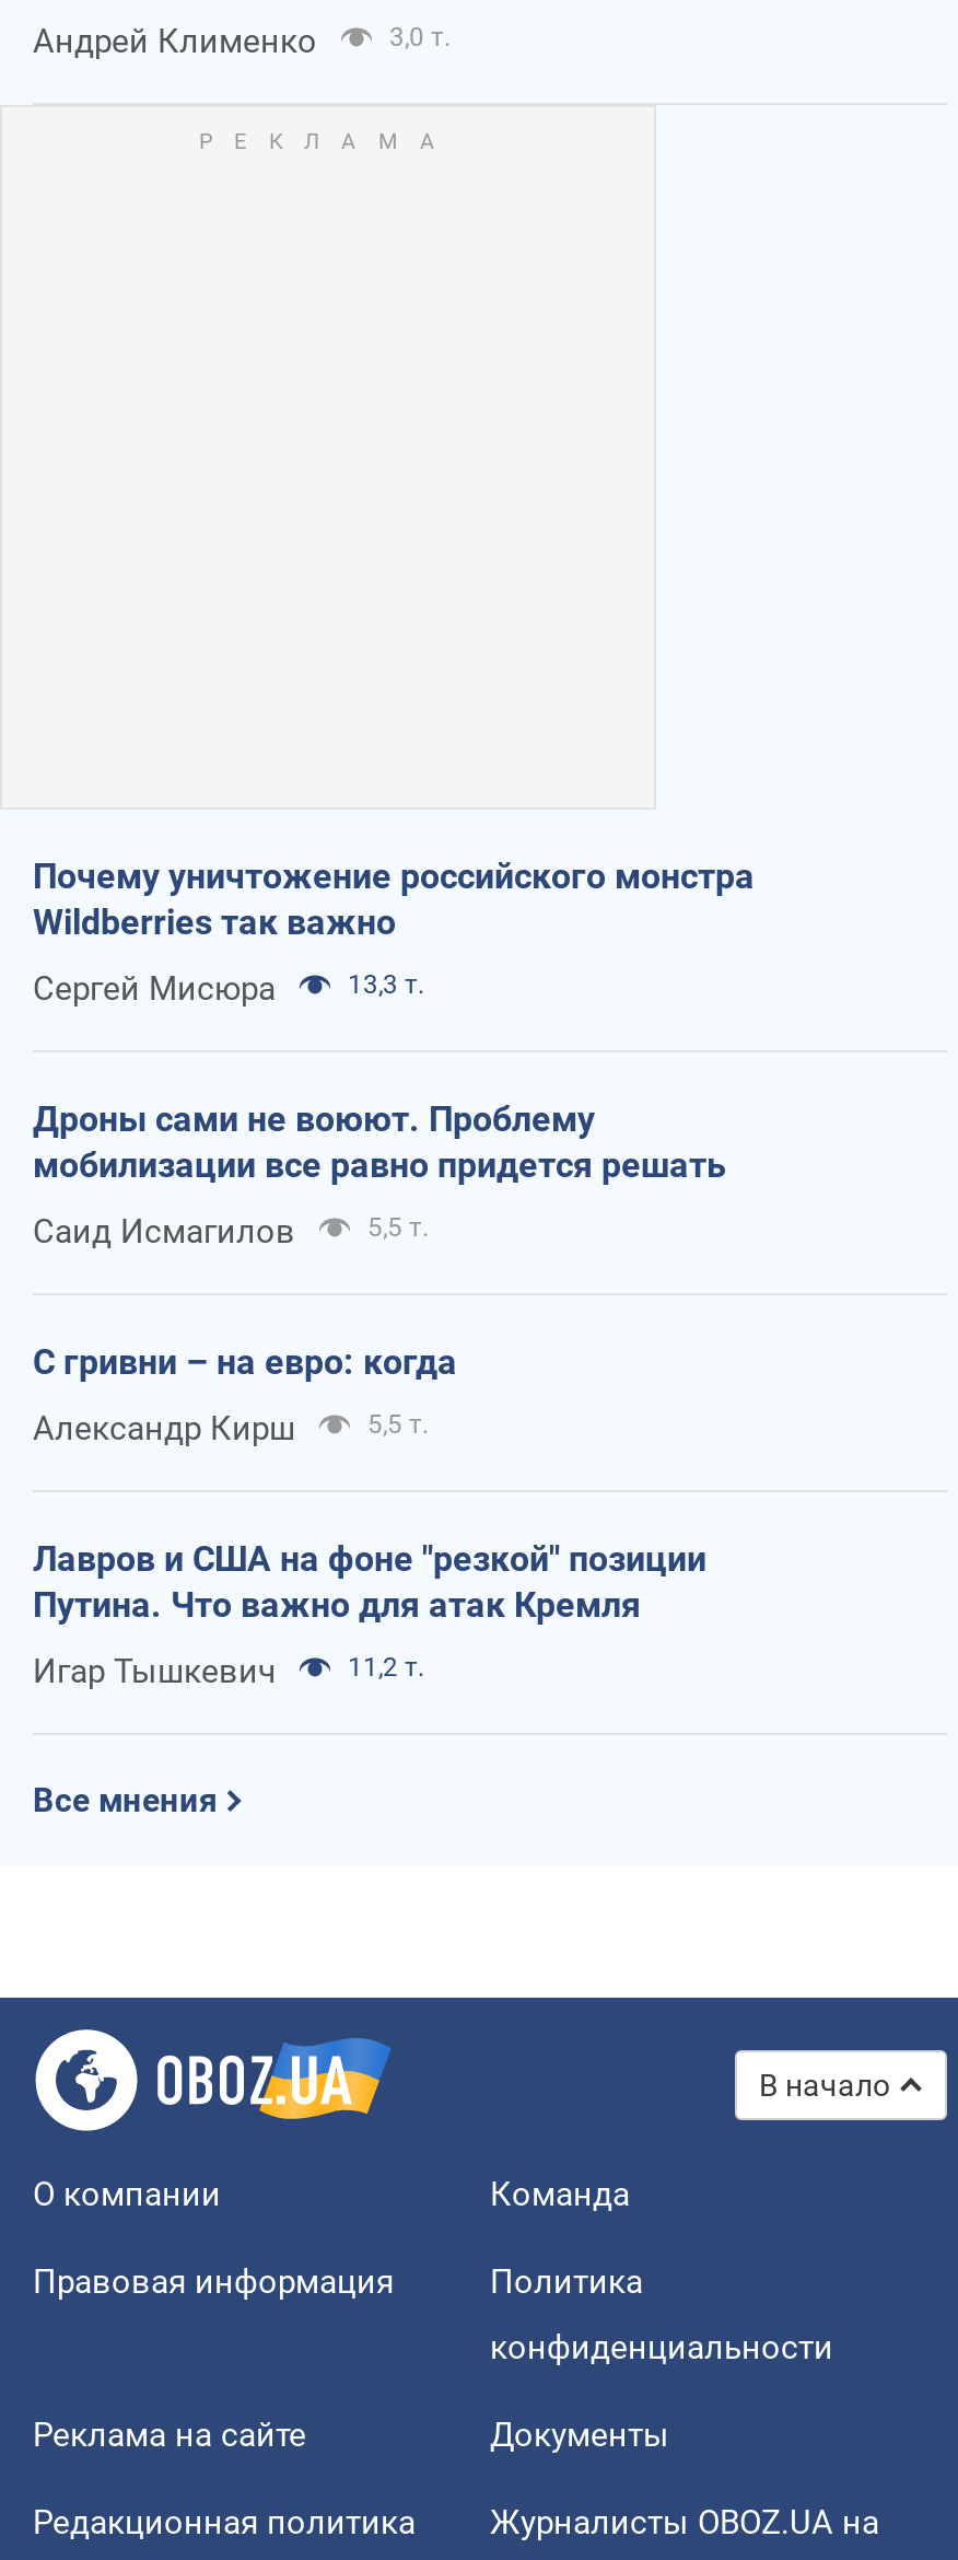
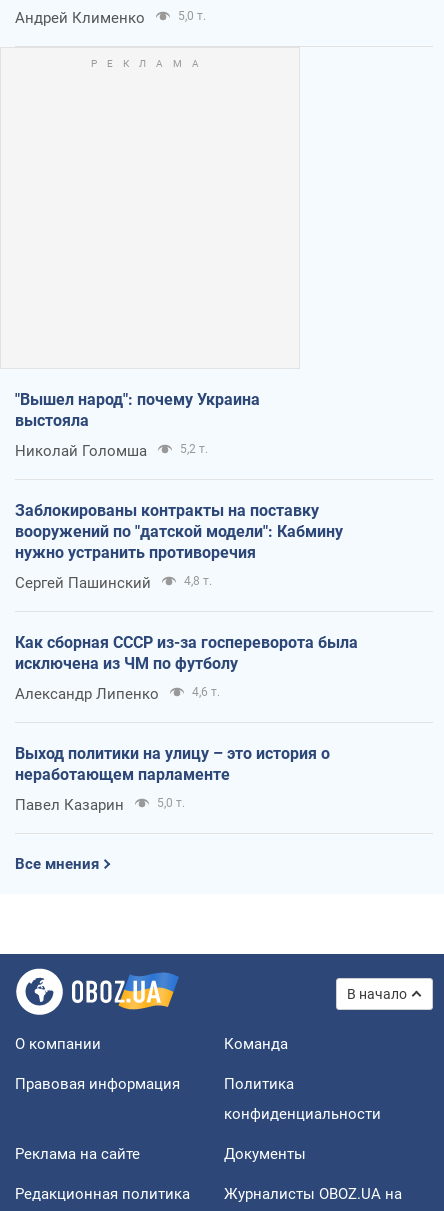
[389,21,451,52] 3,0 т. -> [178,9,206,23] 5,0 т.
[33,855,755,942] Почему уничтожение российского монстра | Wildberries так важно -> [15,390,260,430] "Вышел народ": почему Украина | выстояла
[33,969,424,1008] Сергей Мисюра | 13,3 т. -> [15,442,208,460] Николай Голомша | 5,2 т.
[33,1098,726,1185] Дроны сами не воюют. Проблему | мобилизации все равно придется решать -> [15,501,343,562] Заблокированы контракты на поставку | вооружений по "датской модели": Кабмину | нужно устранить противоречия
[33,1212,429,1251] Саид Исмагилов | 5,5 т. -> [15,574,212,592] Сергей Пашинский | 4,8 т.
[33,1341,457,1382] С гривни – на евро: когда -> [15,633,358,673] Как сборная СССР из-за госпереворота была | исключена из ЧМ по футболу
[33,1408,429,1448] Александр Кирш | 5,5 т. -> [15,685,220,703] Александр Липенко | 4,6 т.
[33,1538,706,1625] Лавров и США на фоне "резкой" позиции | Путина. Что важно для атак Кремля -> [15,744,330,784] Выход политики на улицу – это история о | неработающем парламенте
[33,1651,424,1691] Игар Тышкевич | 11,2 т. -> [15,796,185,814] Павел Казарин | 5,0 т.

